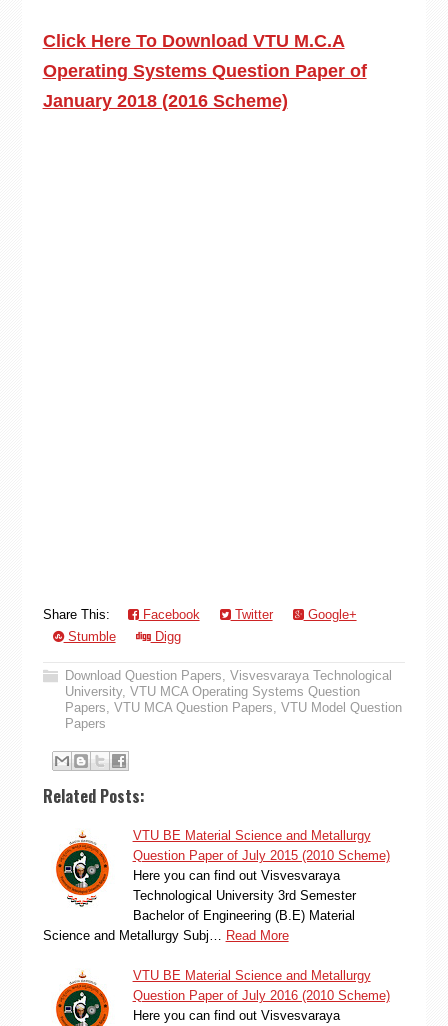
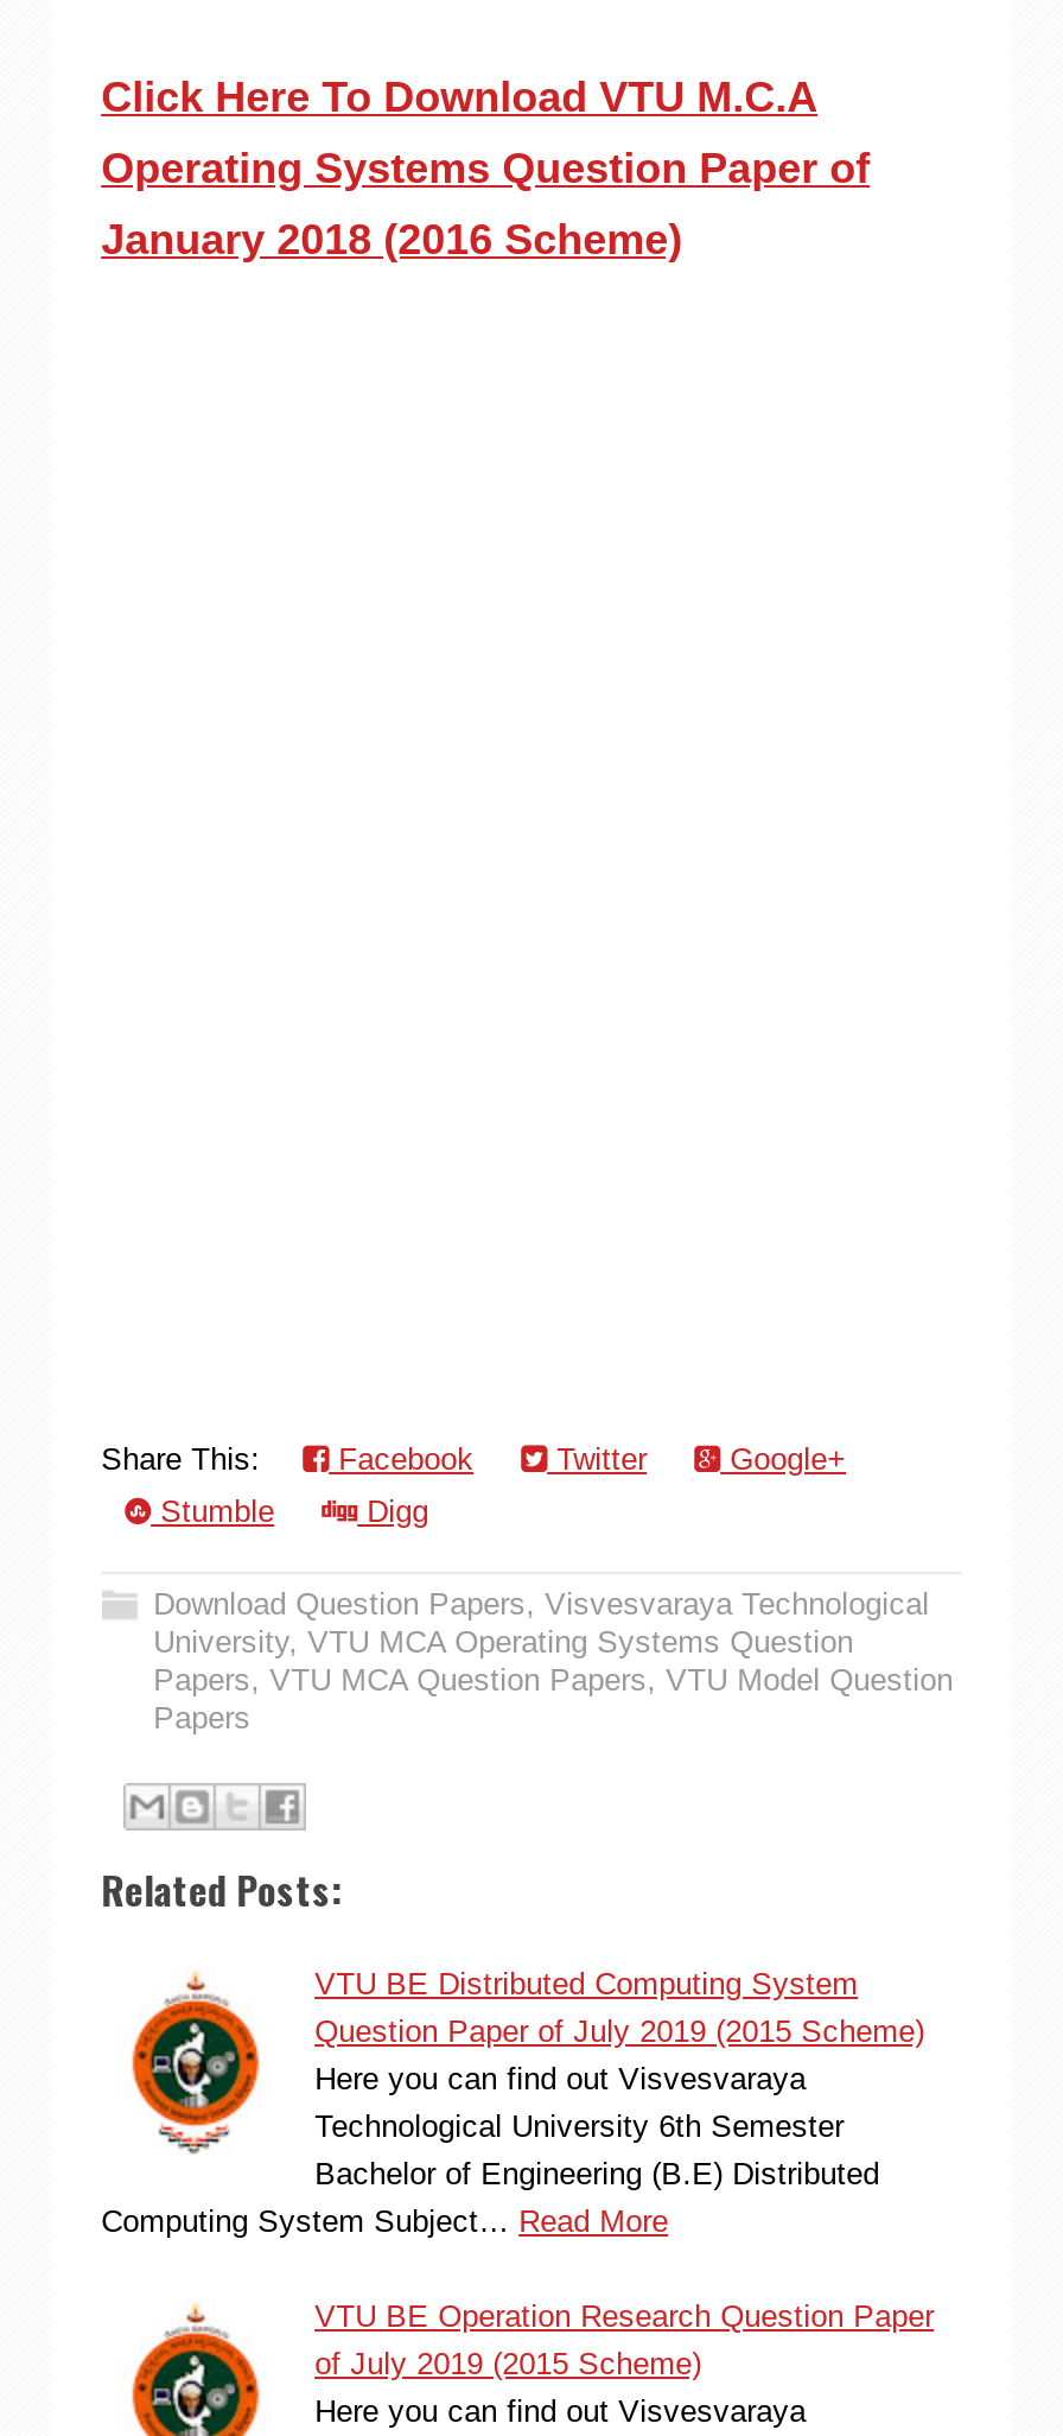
[133,827,390,862] VTU BE Material Science and Metallurgy | Question Paper of July 2015 (2010 Scheme) -> [315,1965,924,2048] VTU BE Distributed Computing System | Question Paper of July 2019 (2015 Scheme)
[43,887,356,942] Technological University 3rd Semester | Bachelor of Engineering (B.E) Material | Science and Metallurgy Subj… Read More -> [101,2107,879,2238] Technological University 6th Semester | Bachelor of Engineering (B.E) Distributed | Computing System Subject… Read More
[133,967,390,1002] VTU BE Material Science and Metallurgy | Question Paper of July 2016 (2010 Scheme) -> [315,2297,934,2380] VTU BE Operation Research Question Paper | of July 2019 (2015 Scheme)

